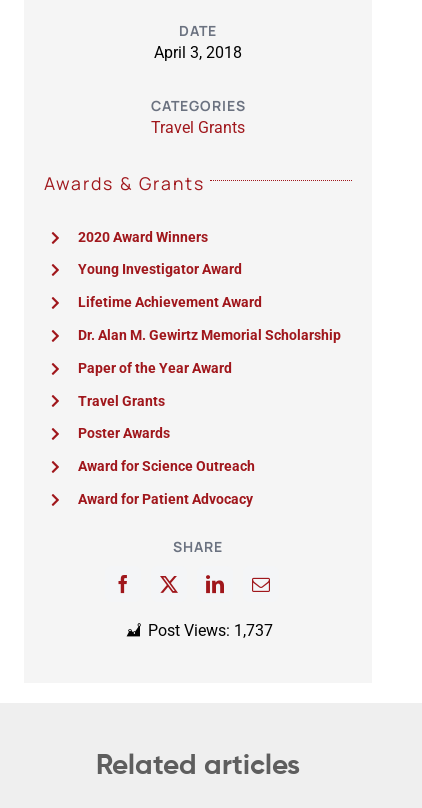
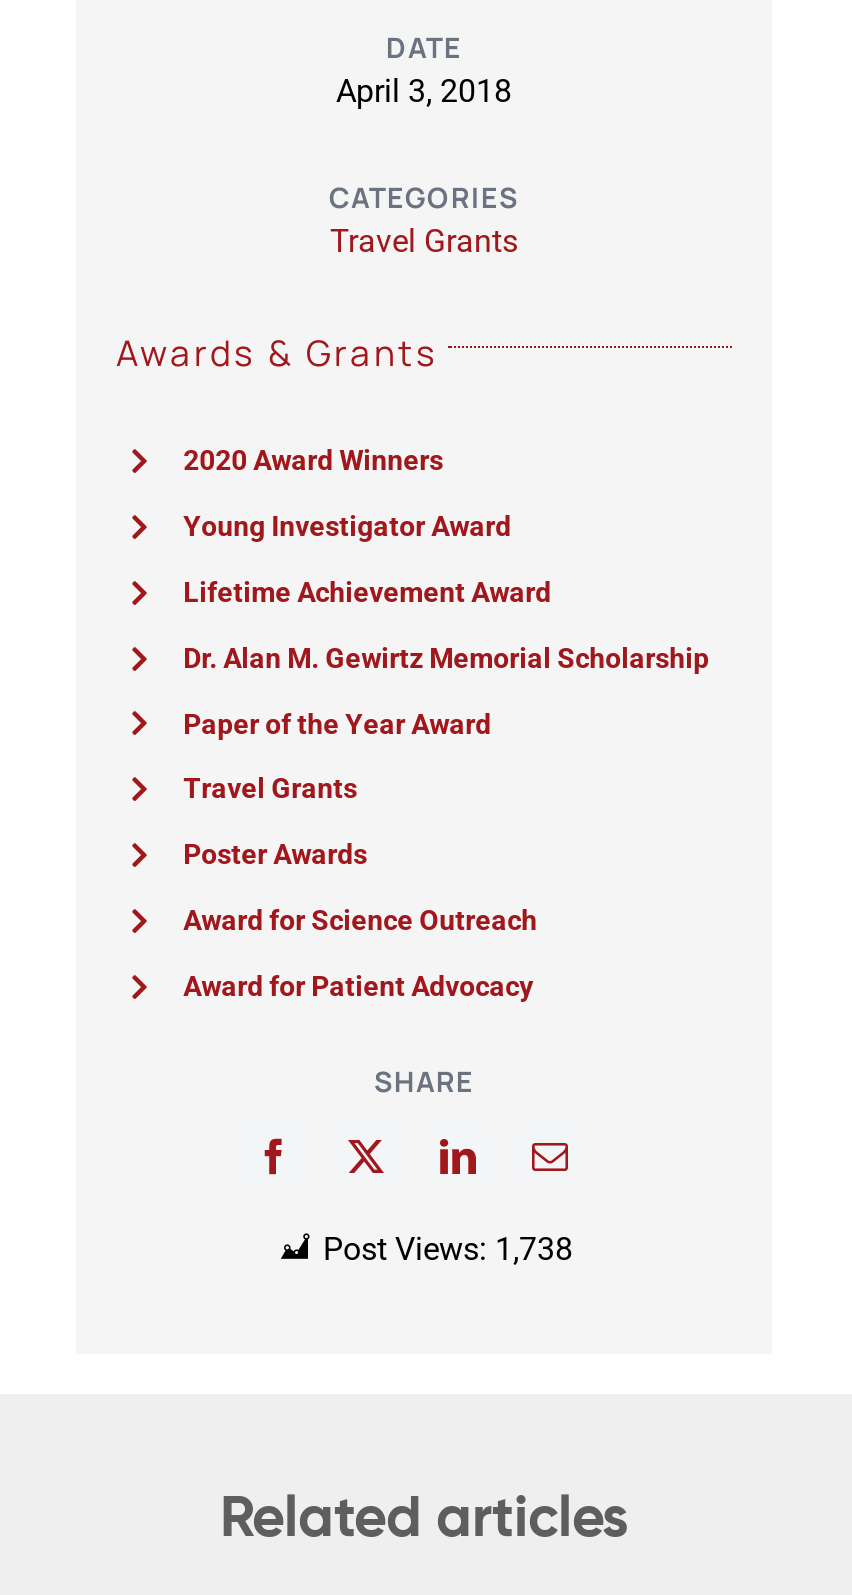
[147,621,272,640] Post Views: 1,737 -> [323,1229,573,1267] Post Views: 1,738

